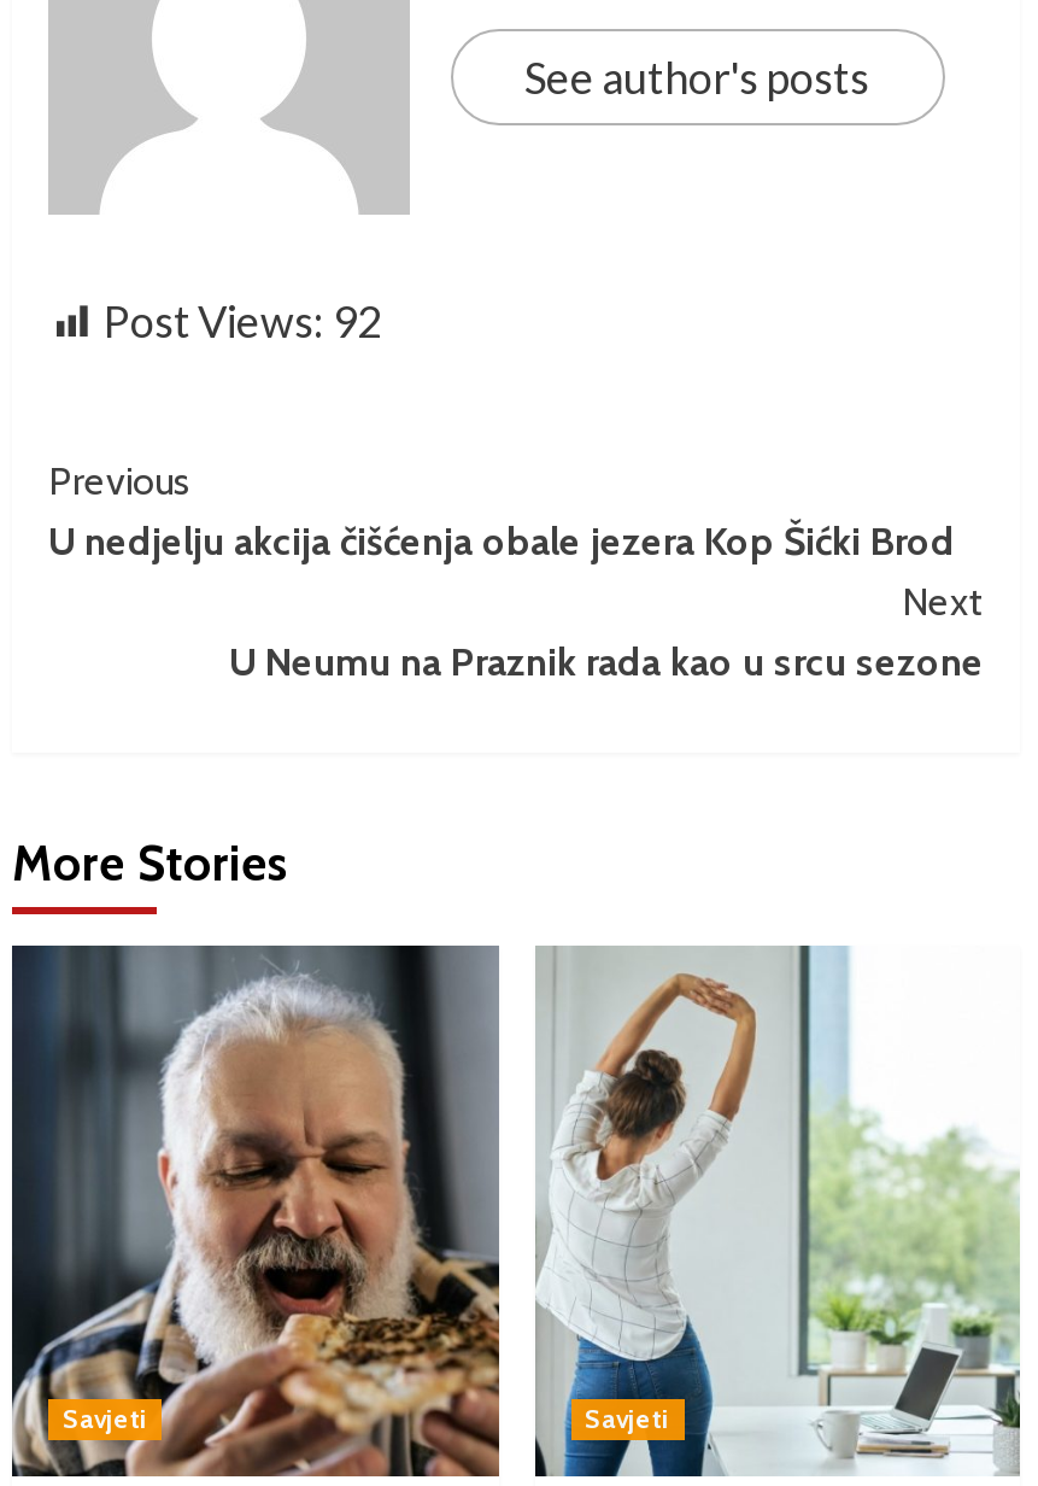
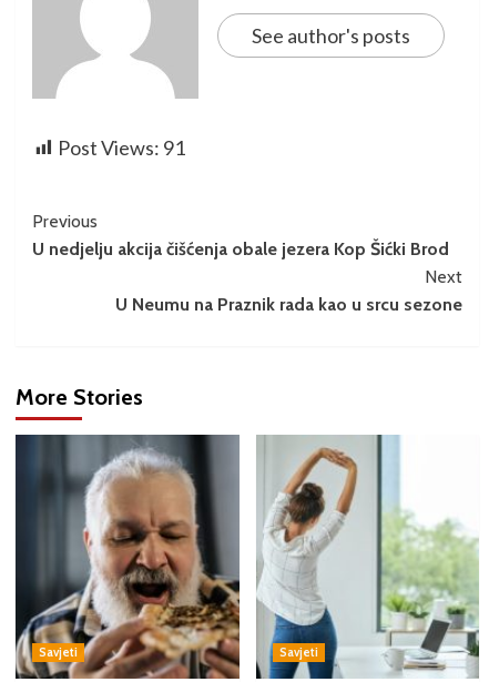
[104,293,381,346] Post Views: 92 -> [58,135,185,159] Post Views: 91

